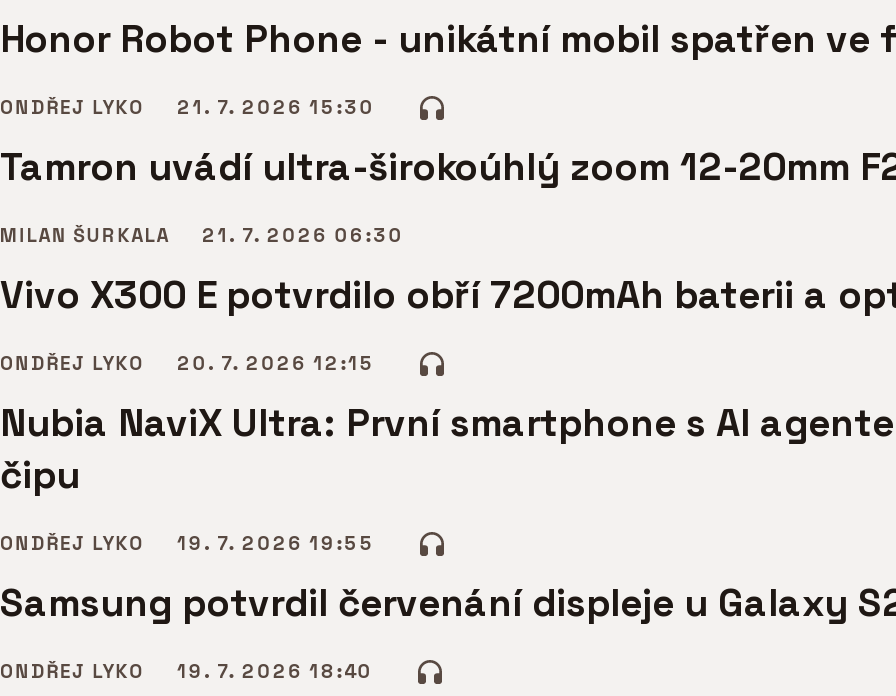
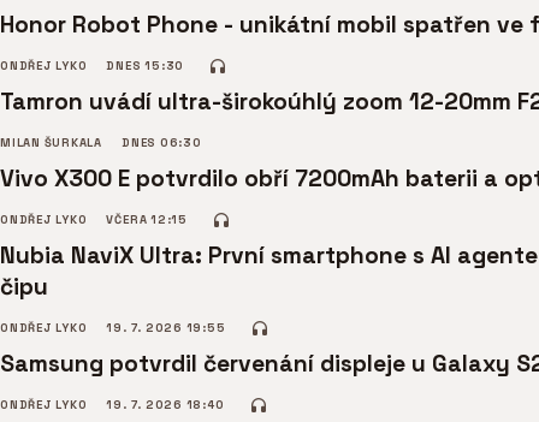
[0,96,375,120] ONDŘEJ LYKO 21. 7. 2026 15:30 -> [0,59,184,74] ONDŘEJ LYKO DNES 15:30
[0,224,404,248] MILAN ŠURKALA 21. 7. 2026 06:30 -> [0,136,202,151] MILAN ŠURKALA DNES 06:30
[0,352,375,376] ONDŘEJ LYKO 20. 7. 2026 12:15 -> [0,213,188,227] ONDŘEJ LYKO VČERA 12:15

